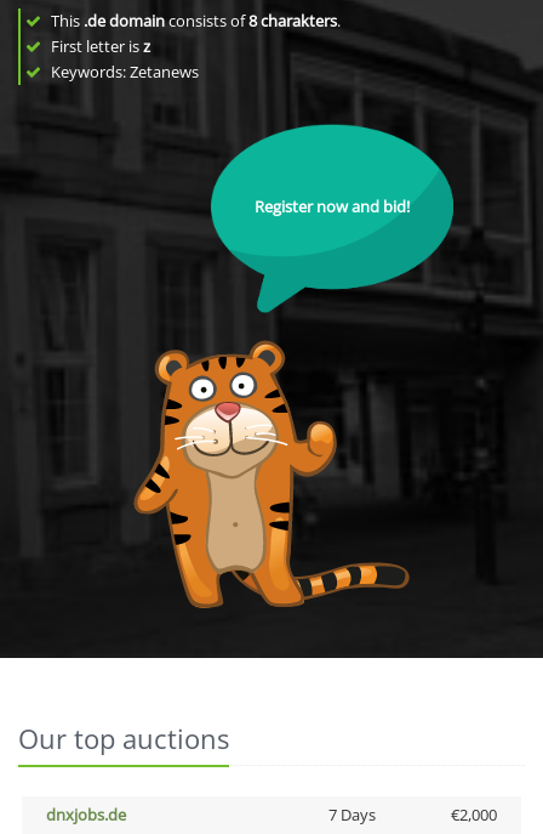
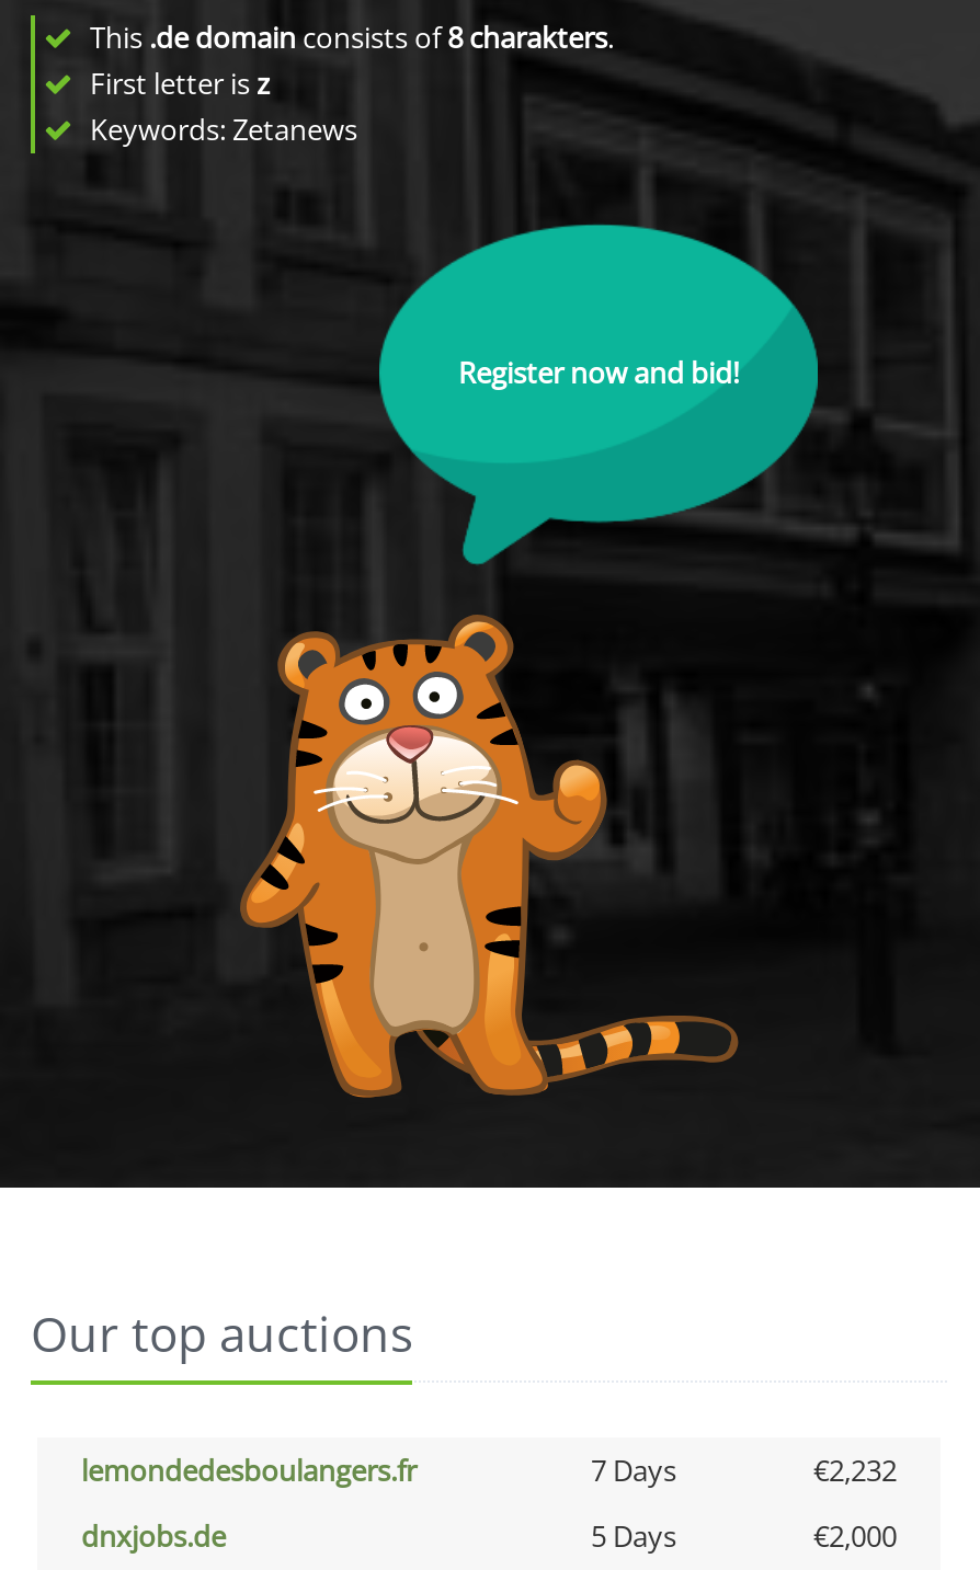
none -> [81,1451,897,1490] lemondedesboulangers.fr | 7 Days | €2,232
[328,804,375,826] 7 Days -> [591,1516,676,1556] 5 Days

